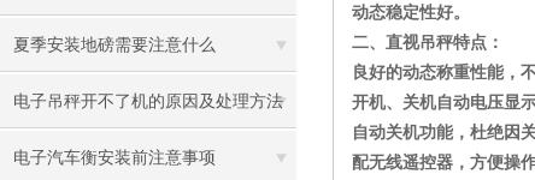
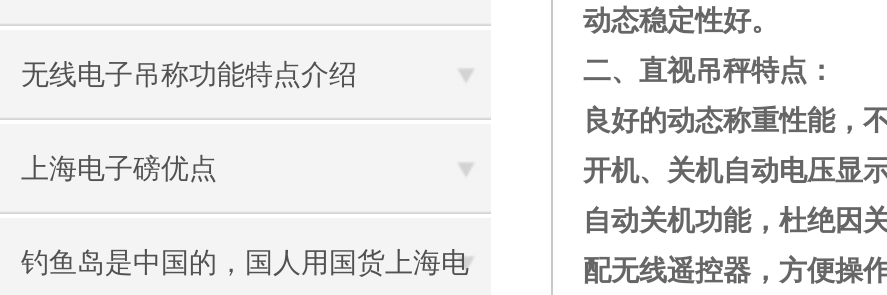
[13,36,216,54] 夏季安装地磅需要注意什么 -> [21,60,357,90] 无线电子吊称功能特点介绍
[13,92,283,110] 电子吊秤开不了机的原因及处理方法 -> [21,154,217,184] 上海电子磅优点
[13,149,216,167] 电子汽车衡安装前注意事项 -> [21,248,469,278] 钓鱼岛是中国的，国人用国货上海电

